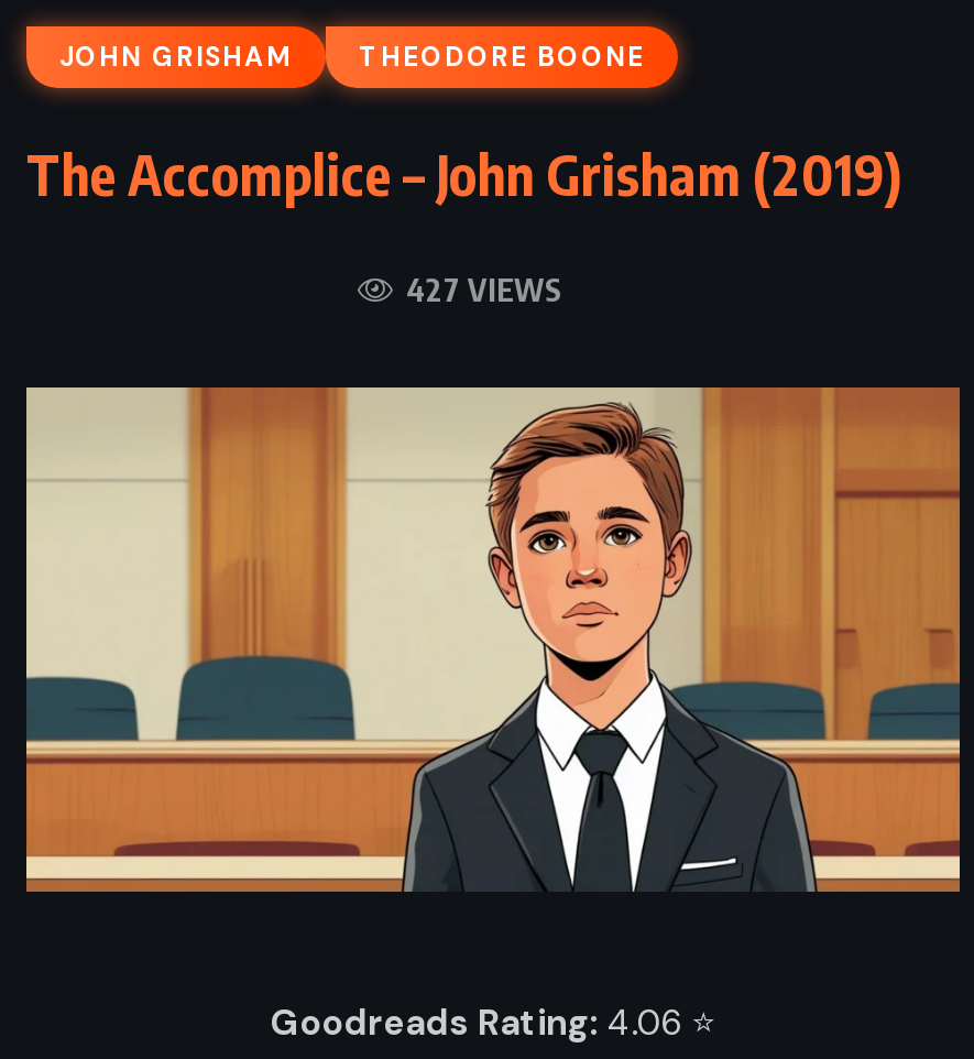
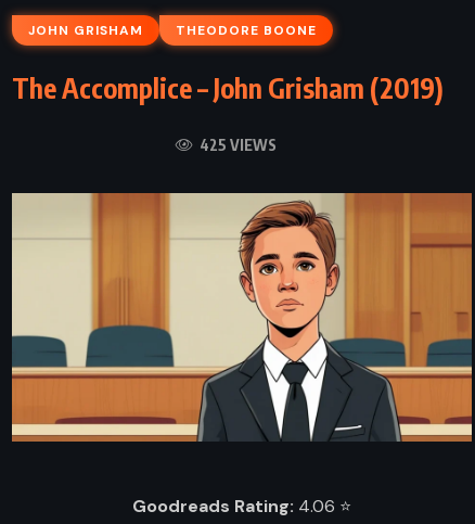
[400,270,562,308] 427 VIEWS -> [196,135,276,154] 425 VIEWS

